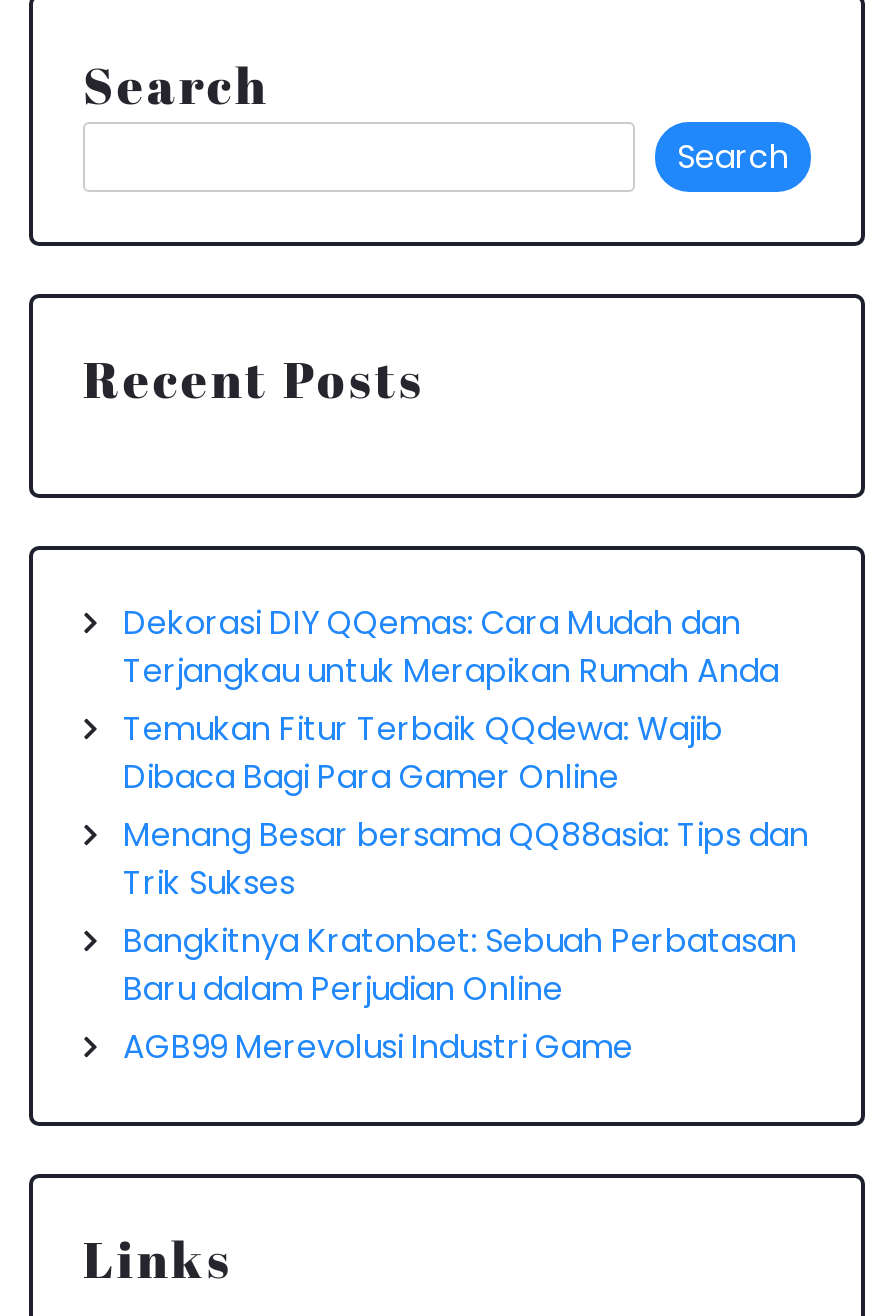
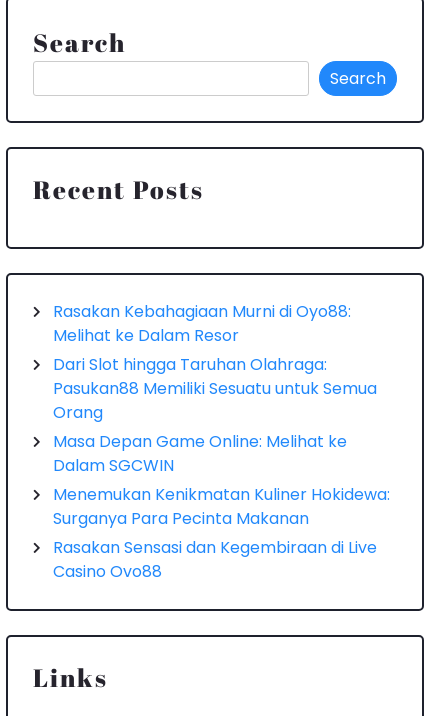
[123,600,809,1070] Dekorasi DIY QQemas: Cara Mudah dan | Terjangkau untuk Merapikan Rumah Anda | Temukan Fitur Terbaik QQdewa: Wajib | Dibaca Bagi Para Gamer Online | Menang Besar bersama QQ88asia: Tips dan | Trik Sukses | Bangkitnya Kratonbet: Sebuah Perbatasan | Baru dalam Perjudian Online | AGB99 Merevolusi Industri Game -> [53,300,390,583] Rasakan Kebahagiaan Murni di Oyo88: | Melihat ke Dalam Resor | Dari Slot hingga Taruhan Olahraga: | Pasukan88 Memiliki Sesuatu untuk Semua | Orang | Masa Depan Game Online: Melihat ke | Dalam SGCWIN | Menemukan Kenikmatan Kuliner Hokidewa: | Surganya Para Pecinta Makanan | Rasakan Sensasi dan Kegembiraan di Live | Casino Ovo88

